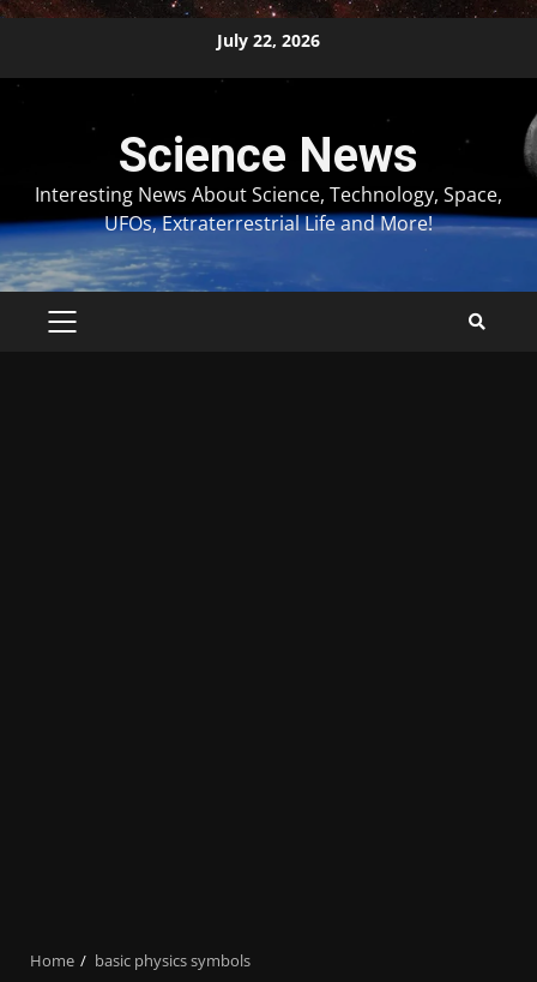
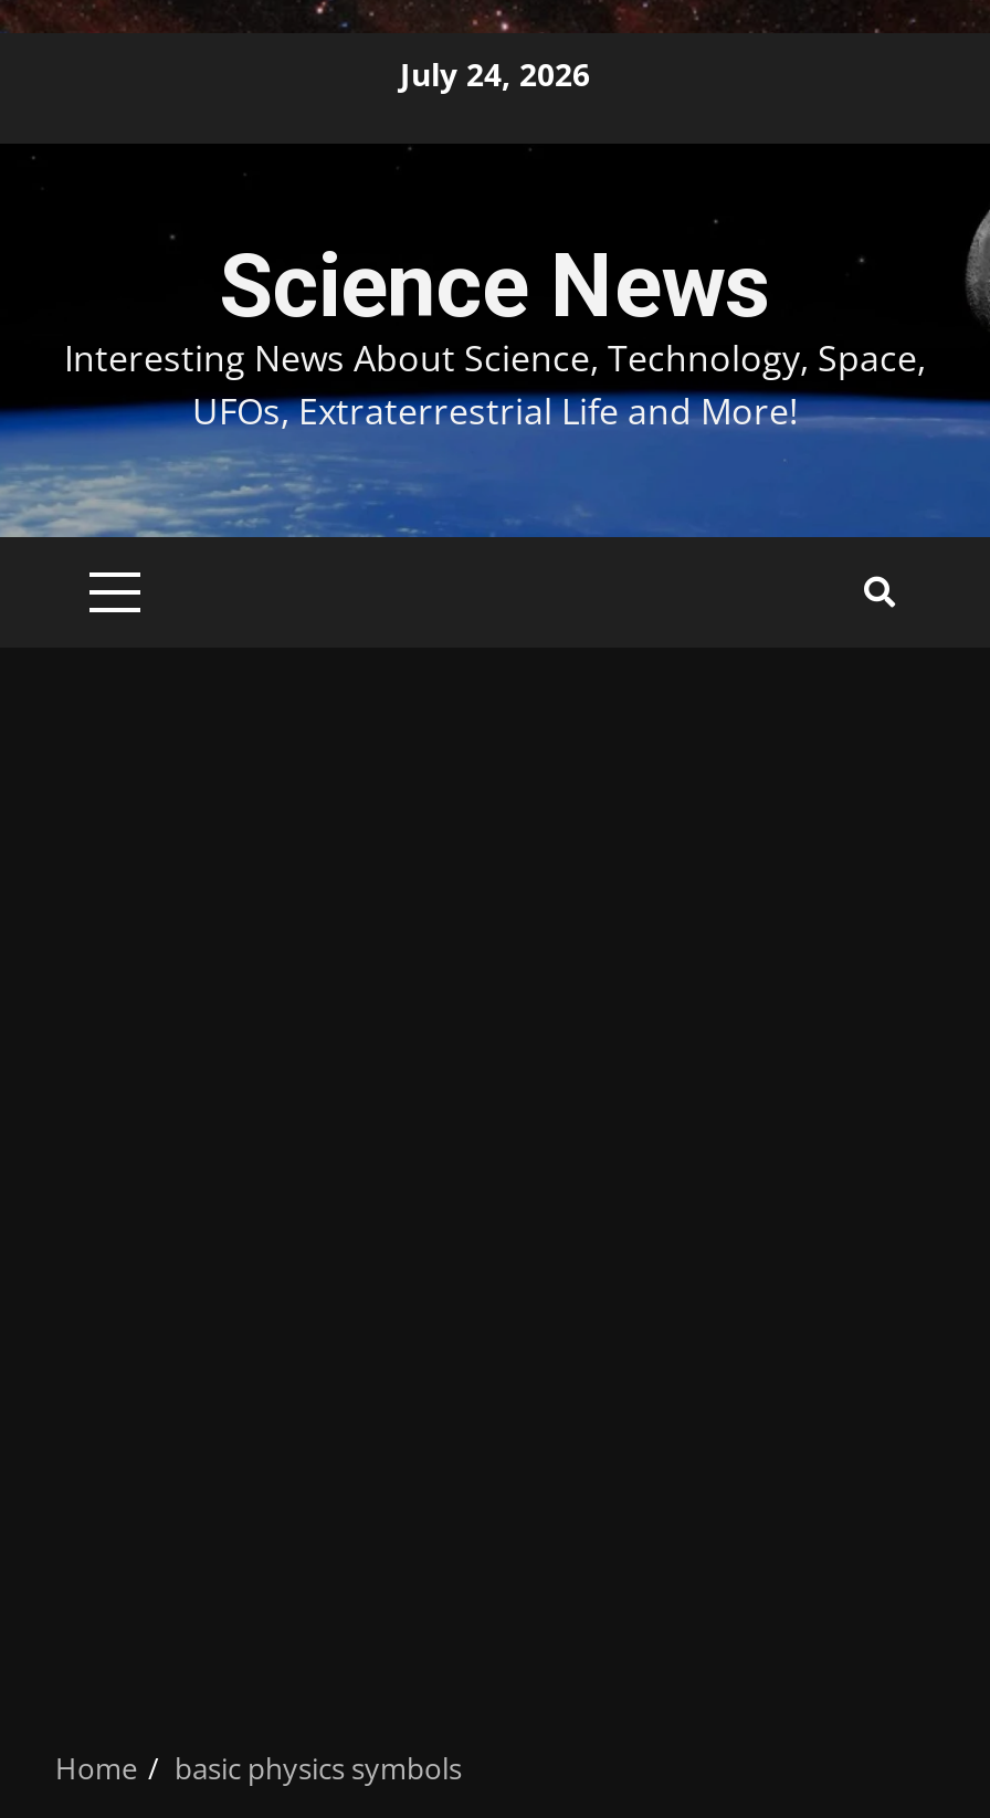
[217,28,320,51] July 22, 2026 -> [400,52,590,94] July 24, 2026

